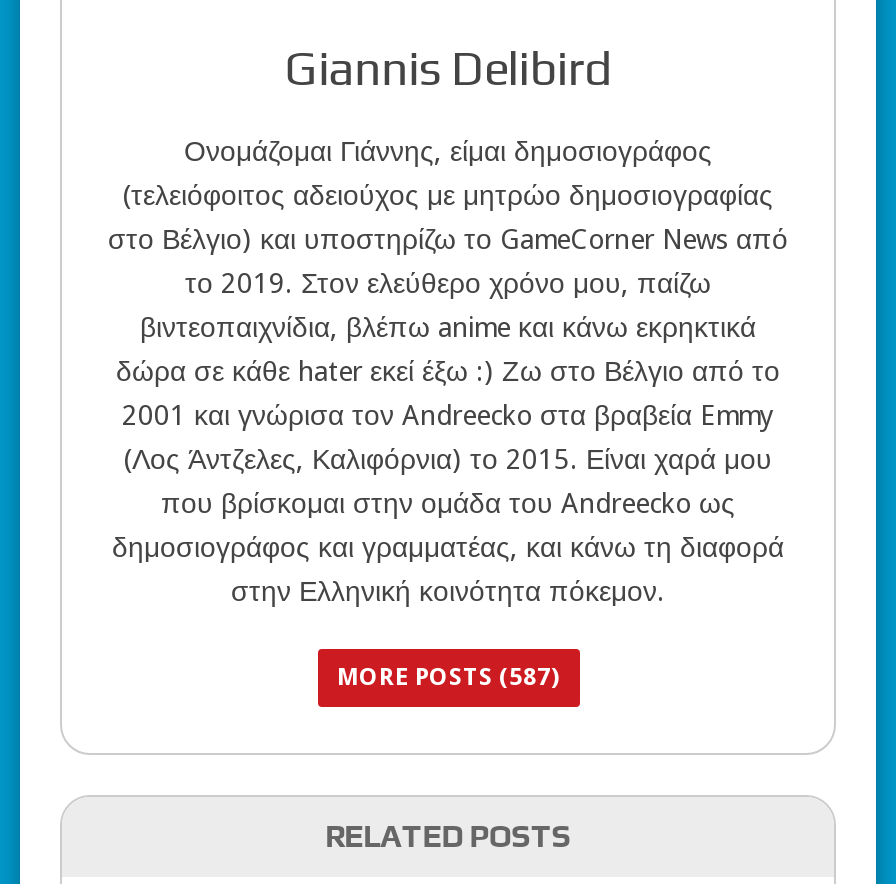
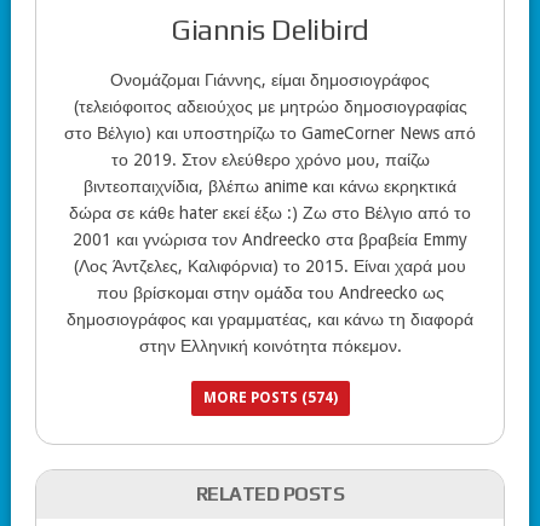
[337,662,559,690] MORE POSTS (587) -> [203,389,337,406] MORE POSTS (574)

